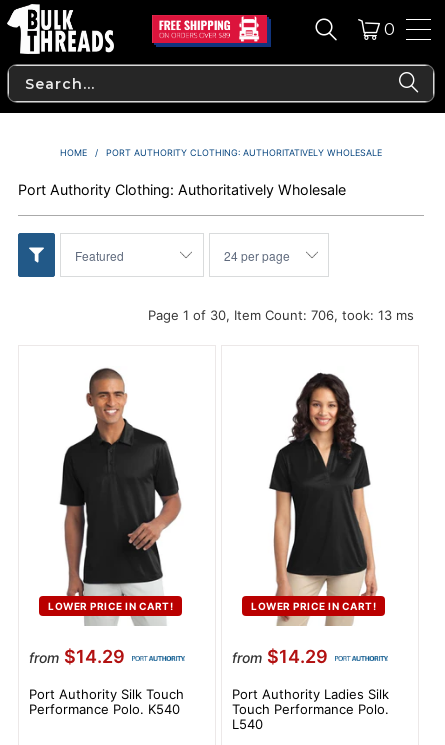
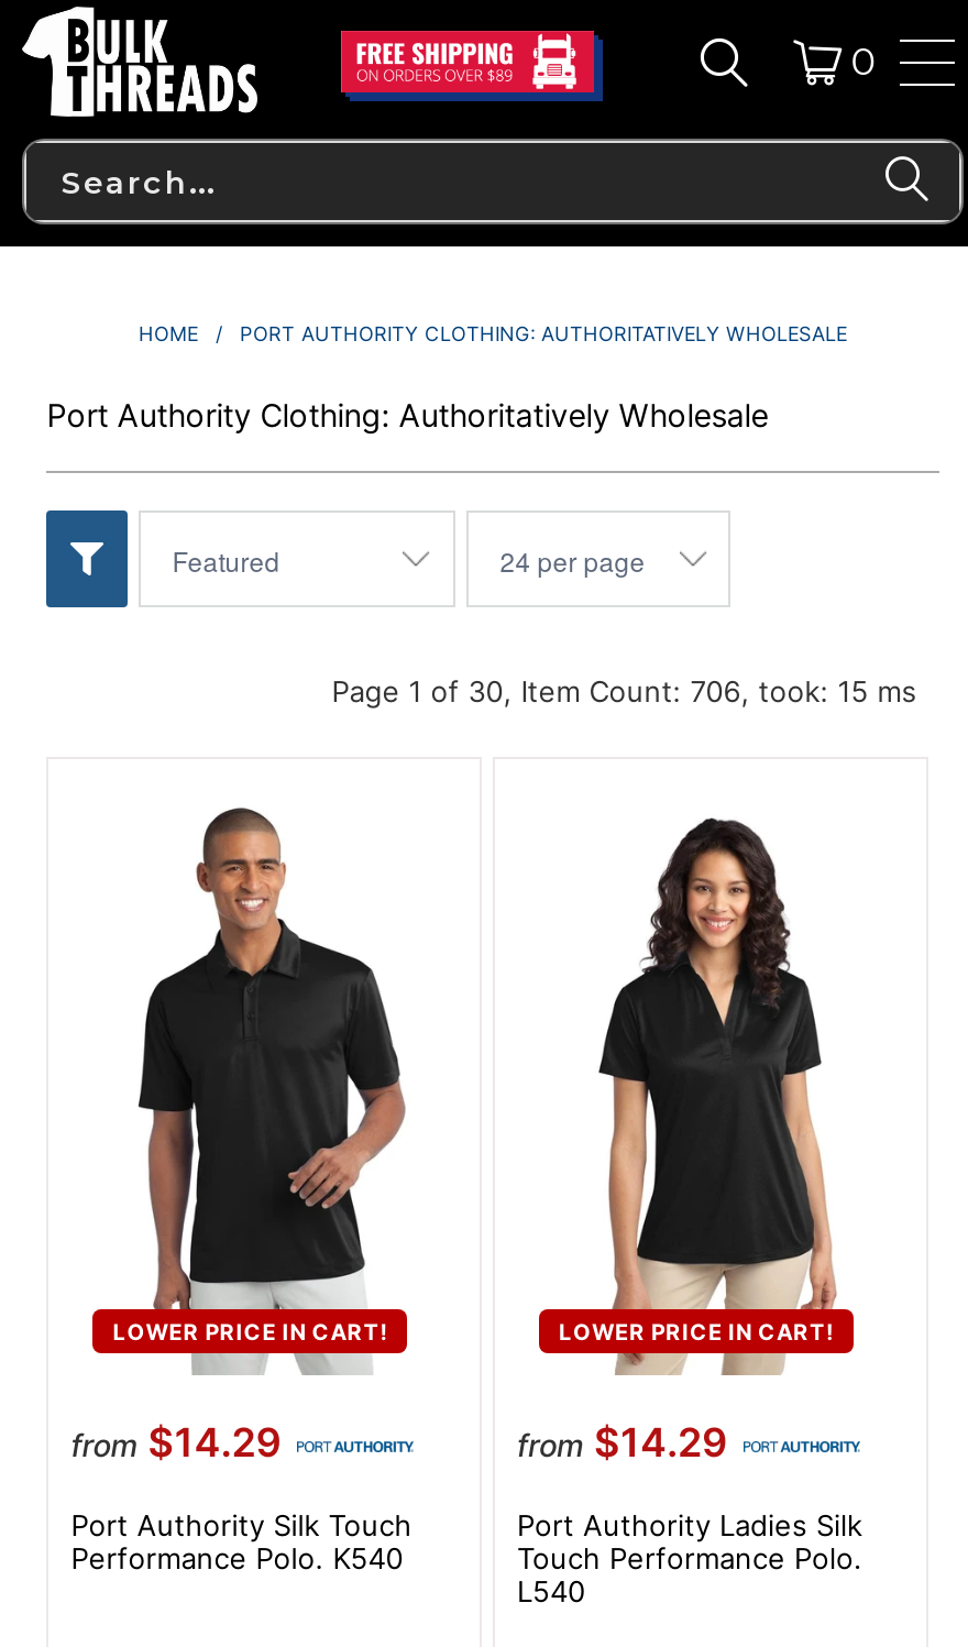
[148,307,414,323] Page 1 of 30, Item Count: 706, took: 13 ms -> [332,673,917,709] Page 1 of 30, Item Count: 706, took: 15 ms

